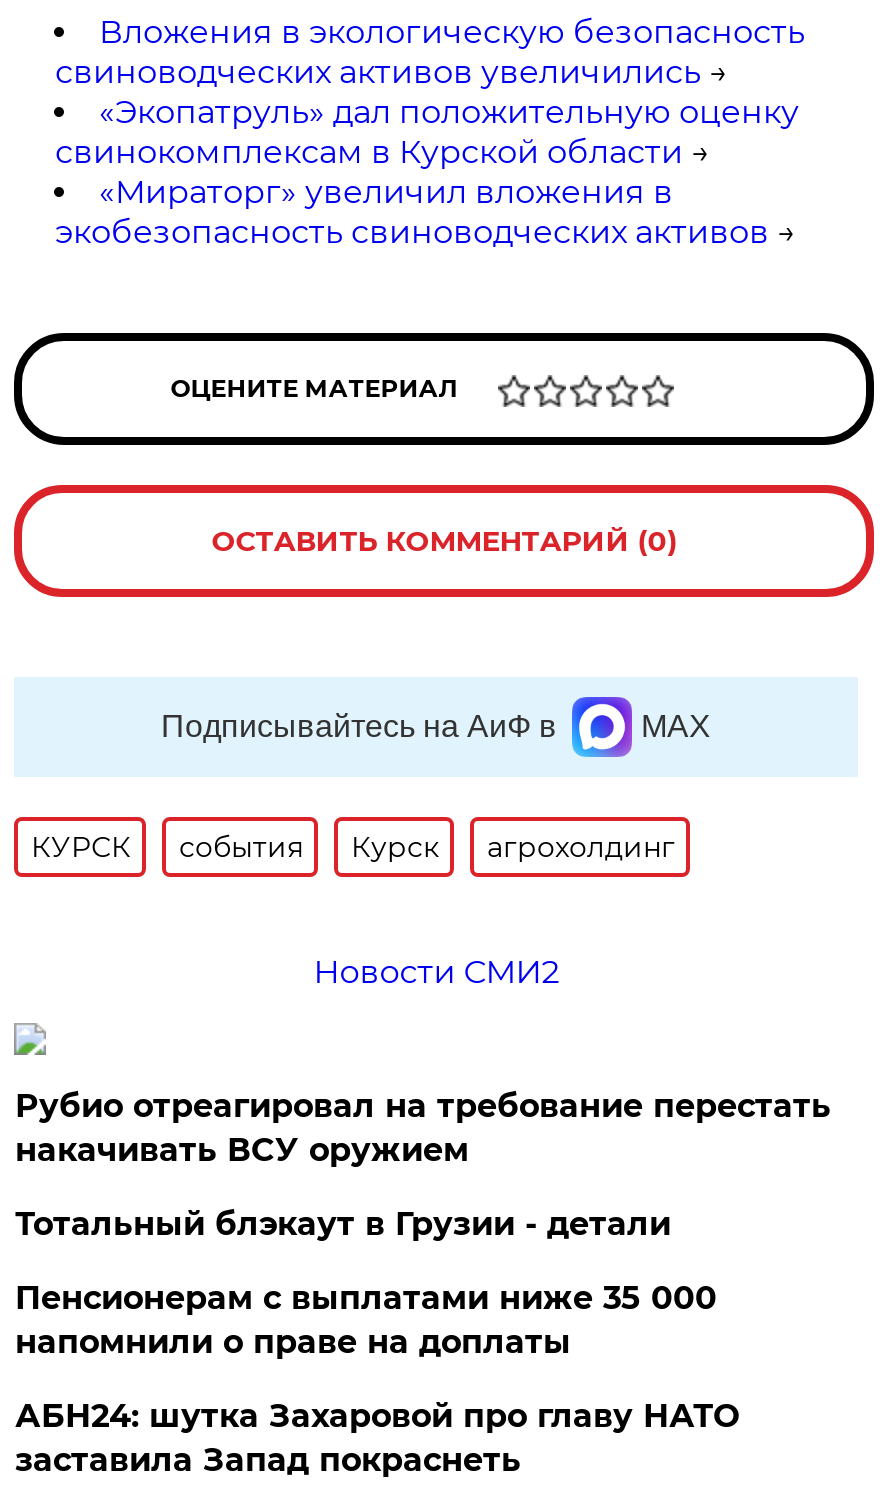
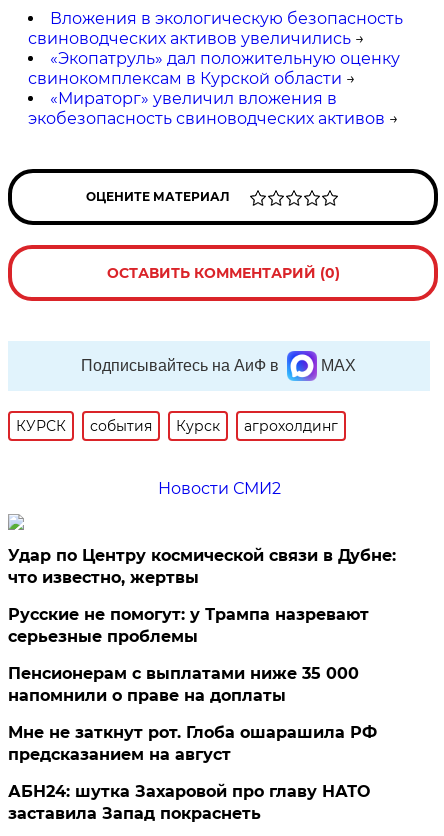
[15,1087,831,1169] Рубио отреагировал на требование перестать | накачивать ВСУ оружием -> [8,546,396,587] Удар по Центру космической связи в Дубне: | что известно, жертвы
[15,1205,671,1243] Тотальный блэкаут в Грузии - детали -> [8,605,369,646] Русские не помогут: у Трампа назревают | серьезные проблемы
none -> [8,723,377,764] Мне не заткнут рот. Глоба ошарашила РФ | предсказанием на август

